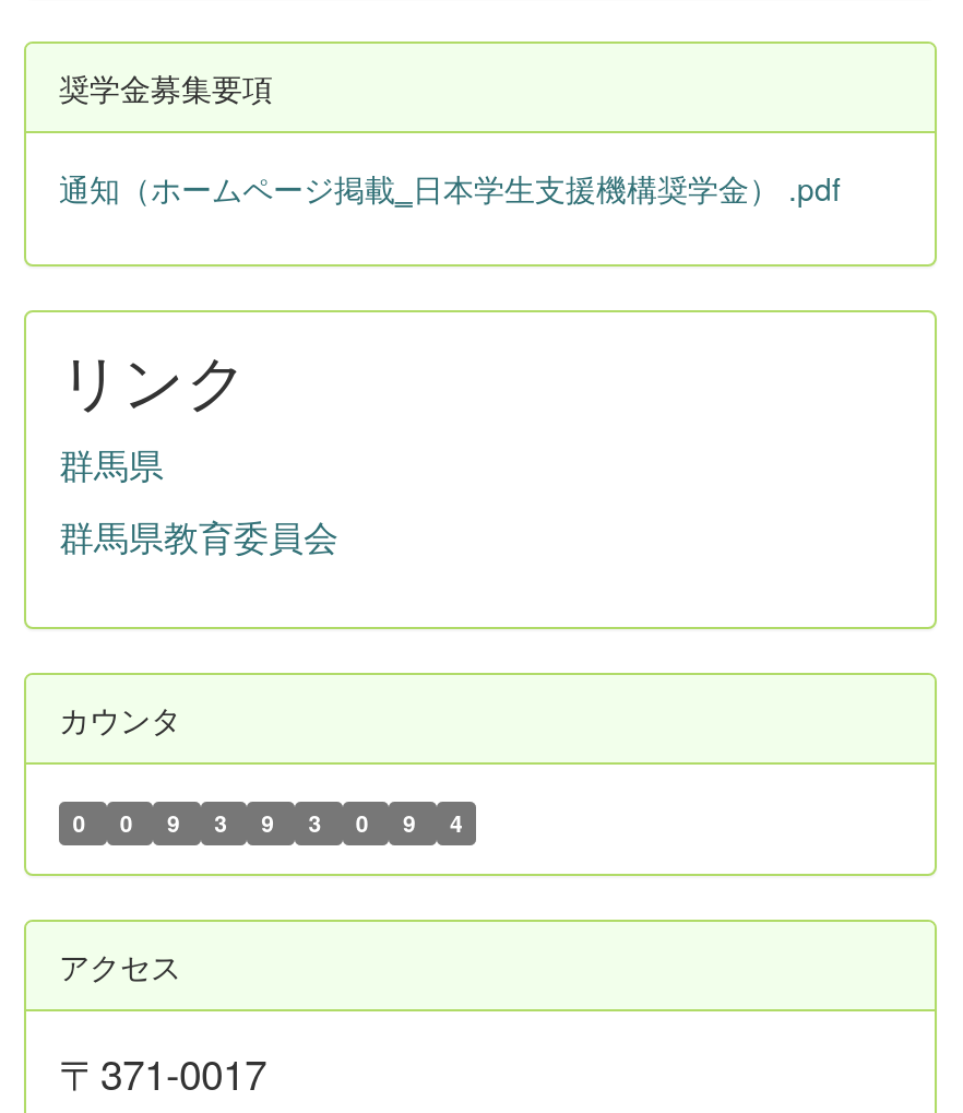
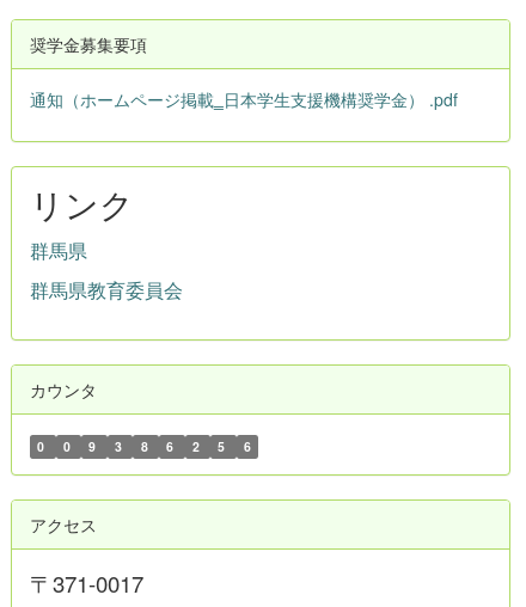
[261,806,281,839] 9 -> [141,437,151,455] 8
[309,806,328,839] 3 -> [167,437,177,455] 6
[356,806,375,839] 0 -> [192,437,203,455] 2
[403,806,423,839] 9 -> [218,437,229,455] 5
[450,806,463,839] 4 -> [244,437,251,455] 6

